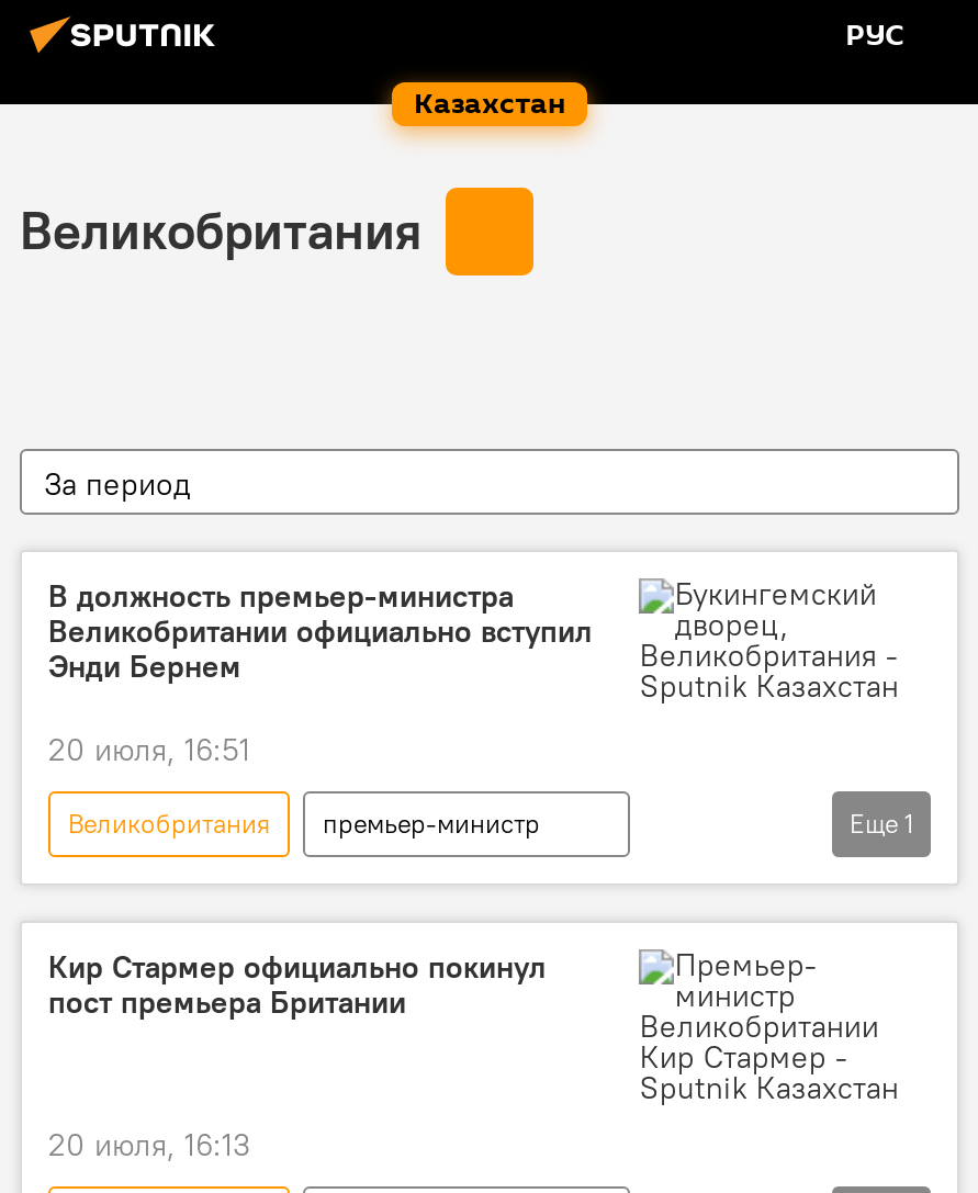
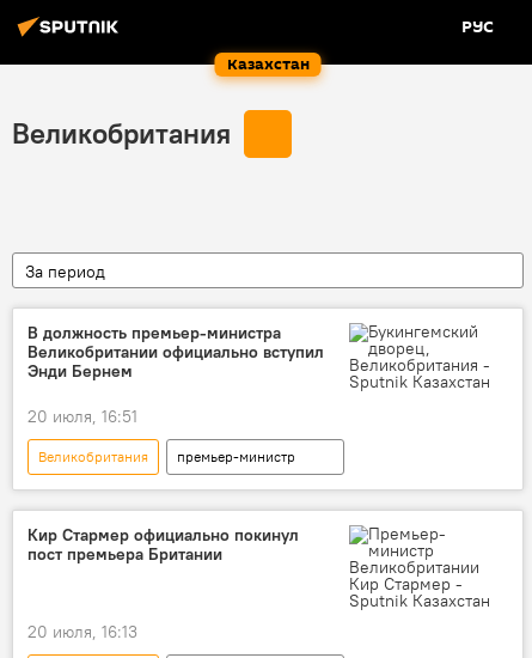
[850,807,913,840] Еще 1 -> none

